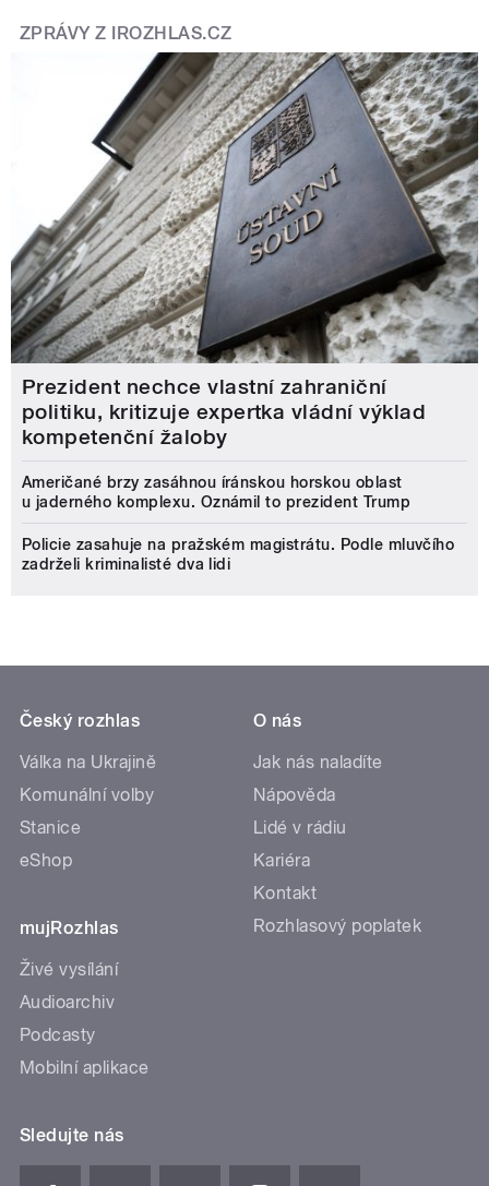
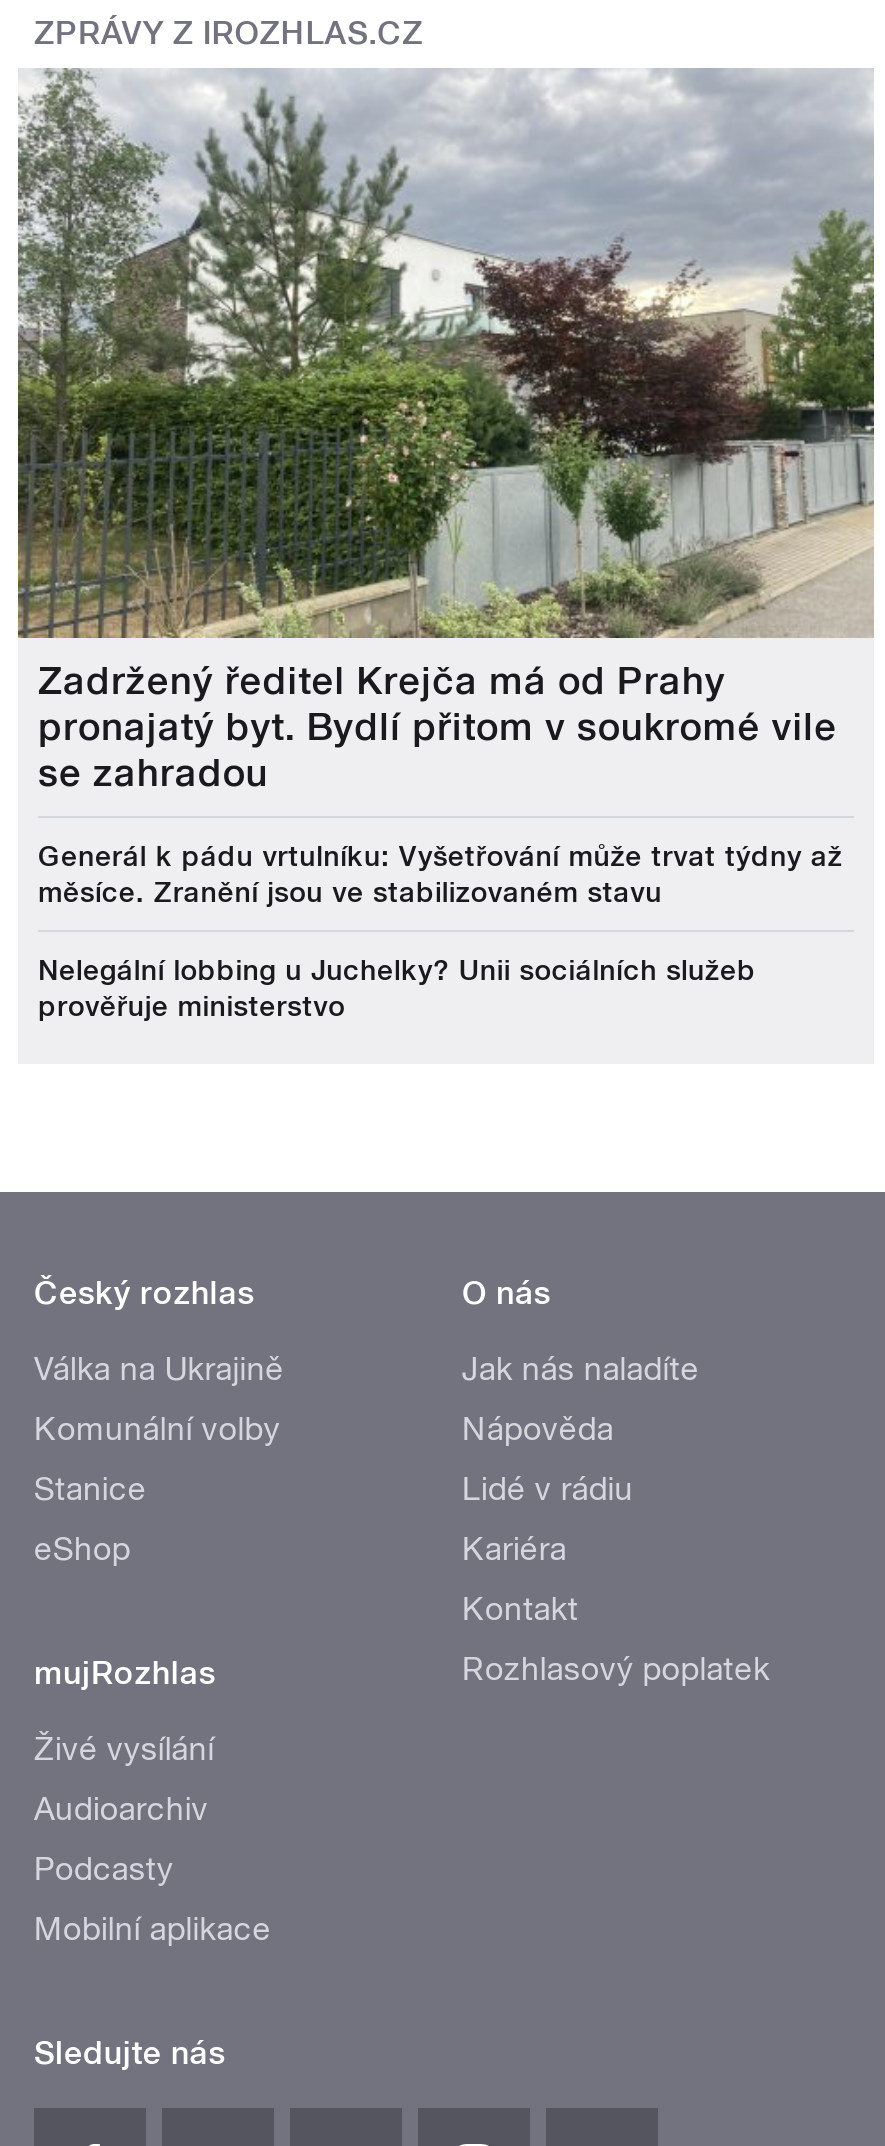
[10,51,479,450] [image] | Prezident nechce vlastní zahraniční | politiku, kritizuje expertka vládní výklad | kompetenční žaloby -> [16,66,876,796] [image] | Zadržený ředitel Krejča má od Prahy | pronajatý byt. Bydlí přitom v soukromé vile | se zahradou
[22,474,410,511] Američané brzy zasáhnou íránskou horskou oblast | u jaderného komplexu. Oznámil to prezident Trump -> [38,840,843,908] Generál k pádu vrtulníku: Vyšetřování může trvat týdny až | měsíce. Zranění jsou ve stabilizovaném stavu
[22,536,455,573] Policie zasahuje na pražském magistrátu. Podle mluvčího | zadrželi kriminalisté dva lidi -> [38,954,756,1022] Nelegální lobbing u Juchelky? Unii sociálních služeb | prověřuje ministerstvo

